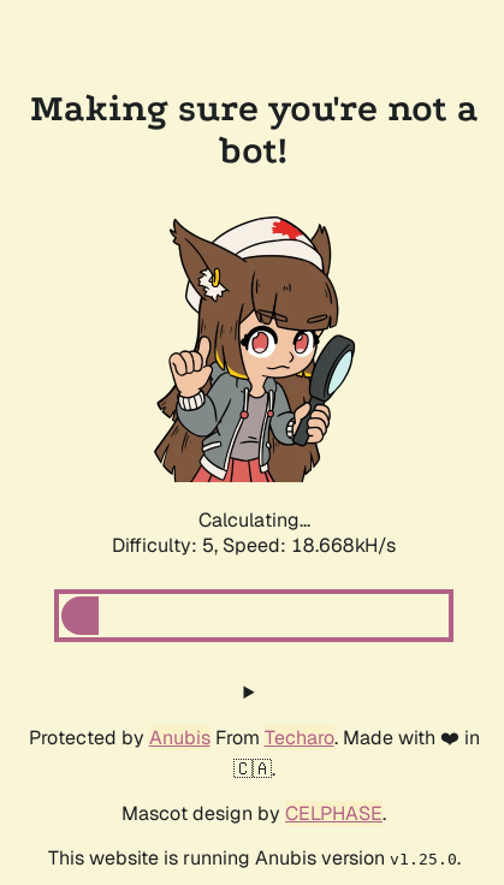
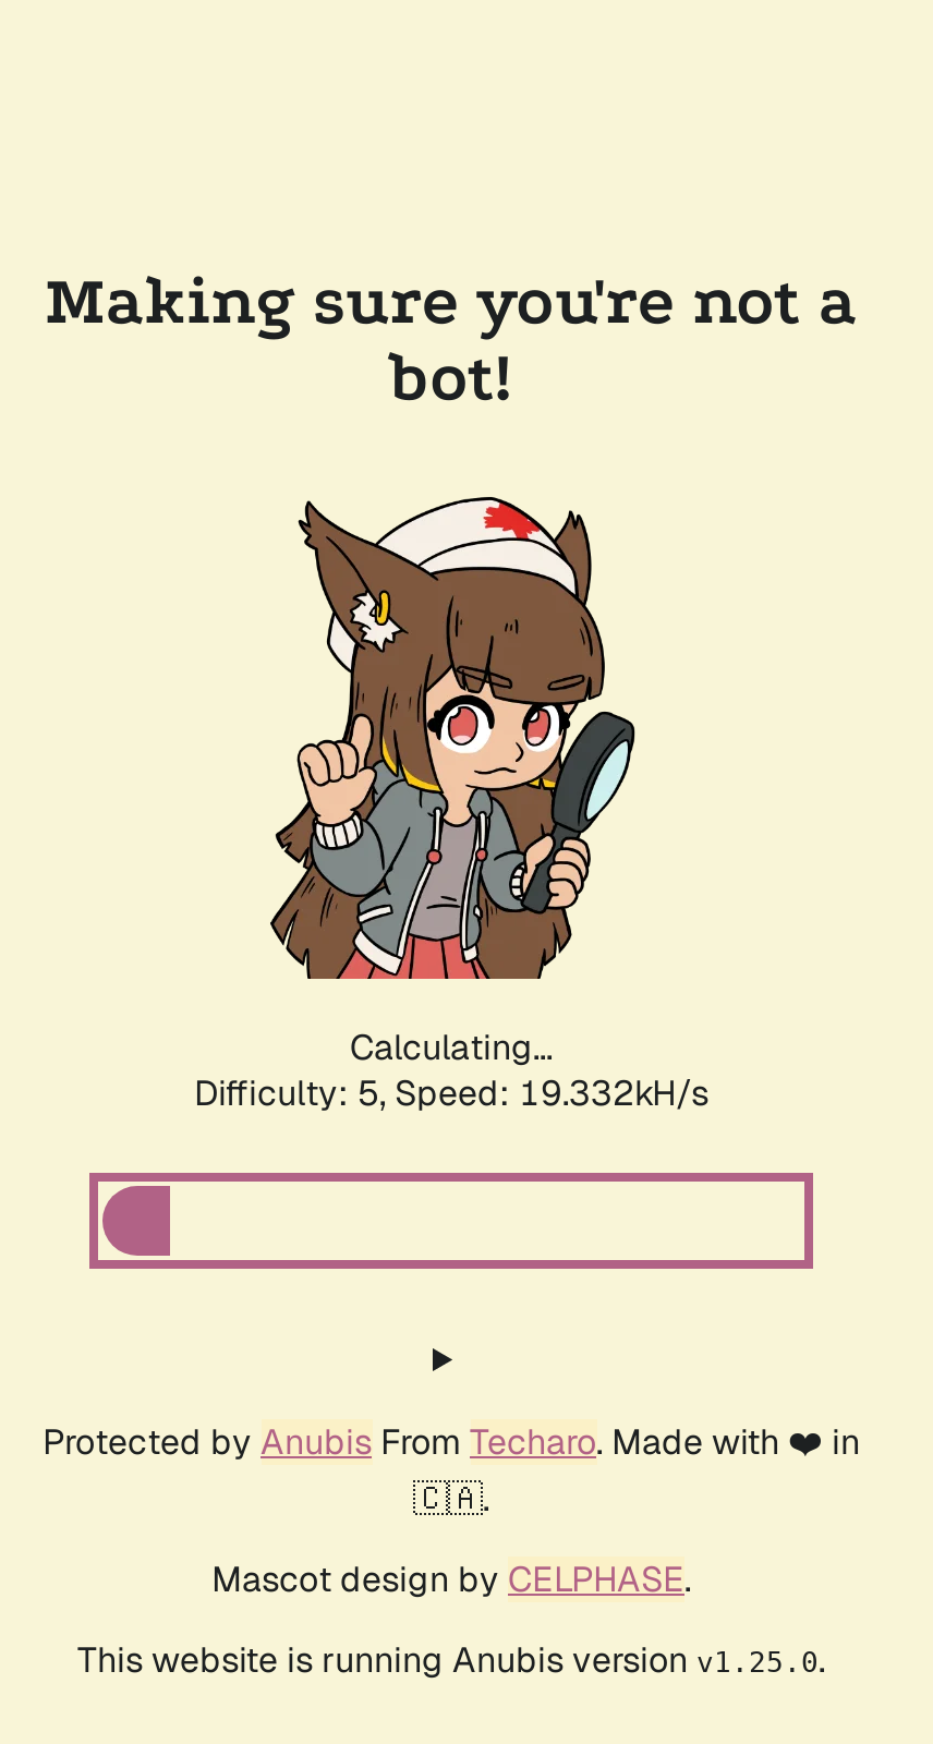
[112,533,396,558] Difficulty: 5, Speed: 18.668kH/s -> [194,1070,708,1116] Difficulty: 5, Speed: 19.332kH/s

